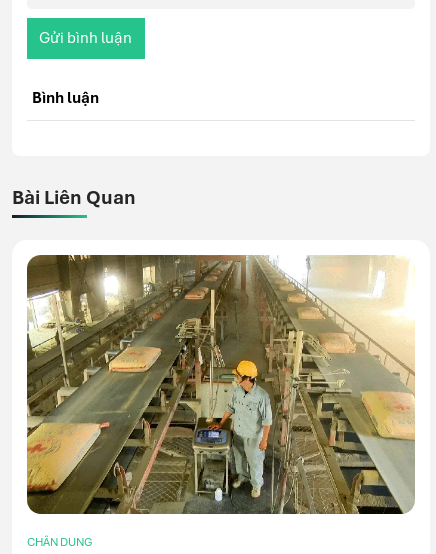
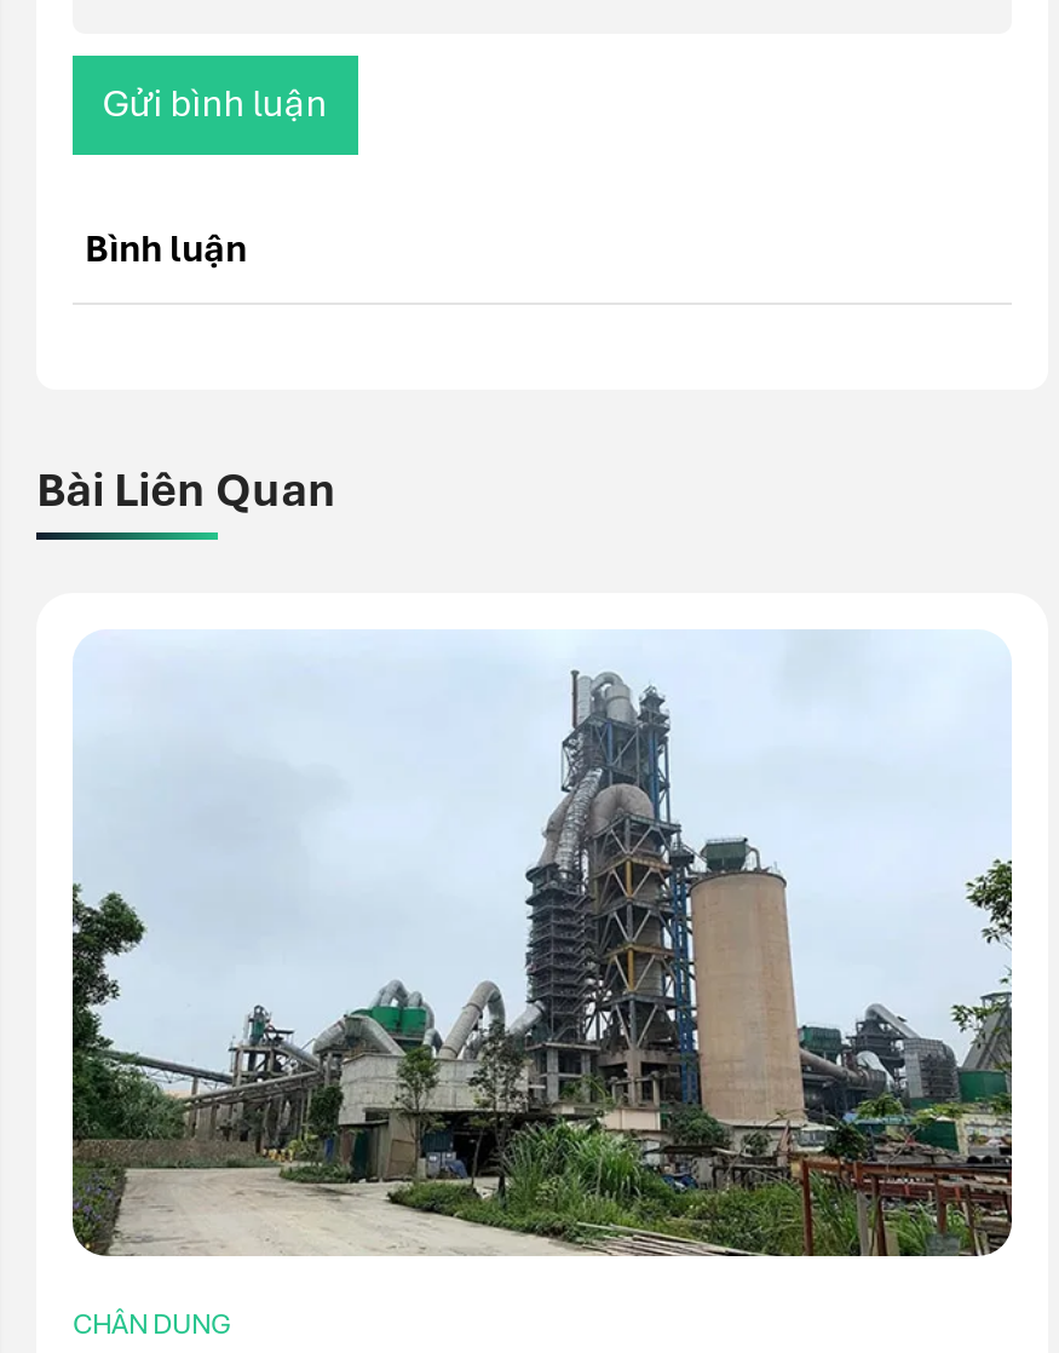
[26,254,416,515] [image] -> [70,629,1014,1259] [image]

